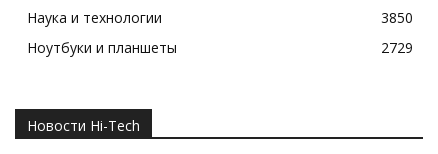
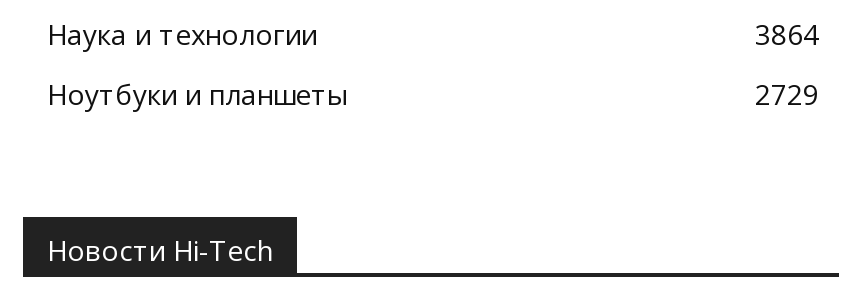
[381,8,413,27] 3850 -> [755,15,819,53] 3864

